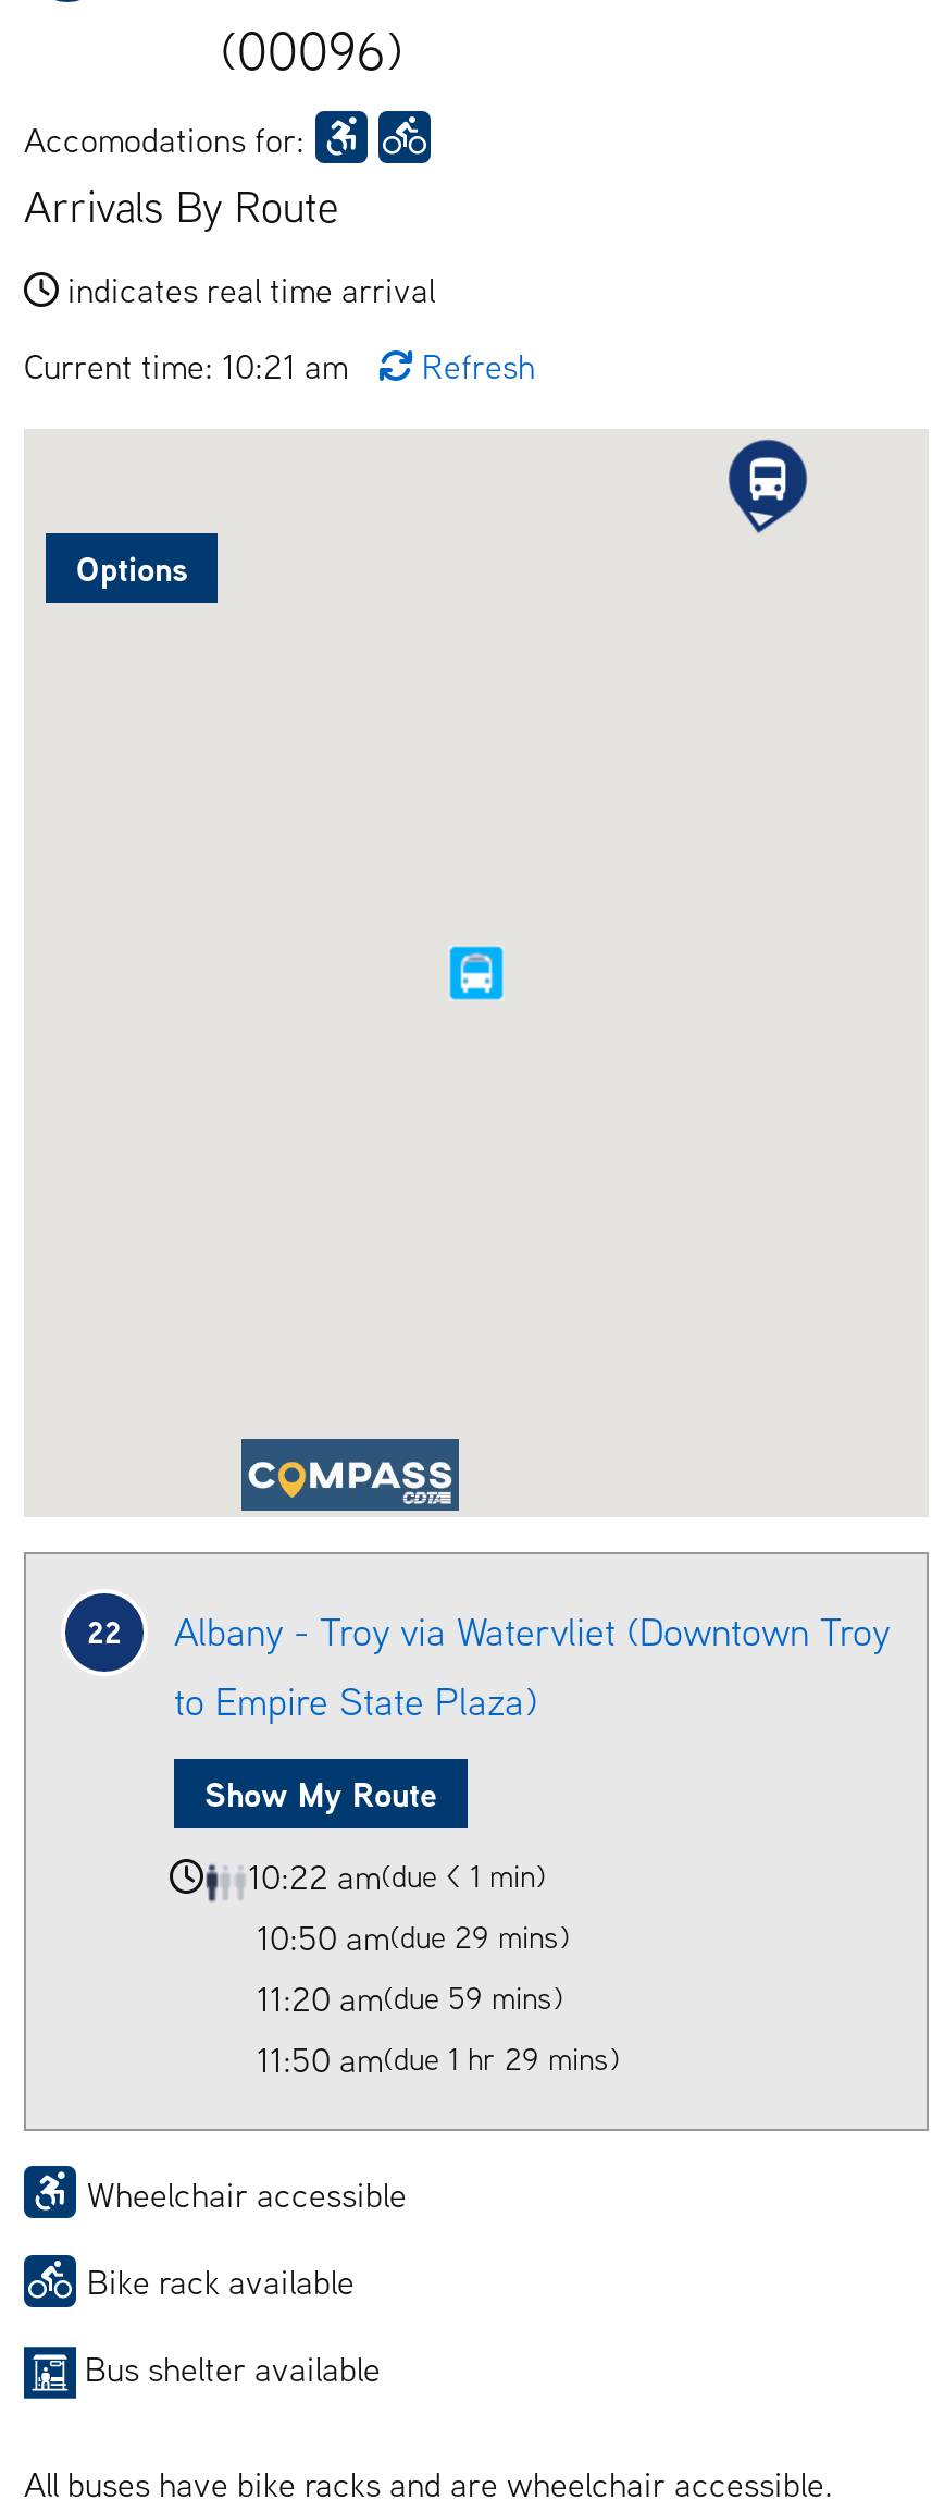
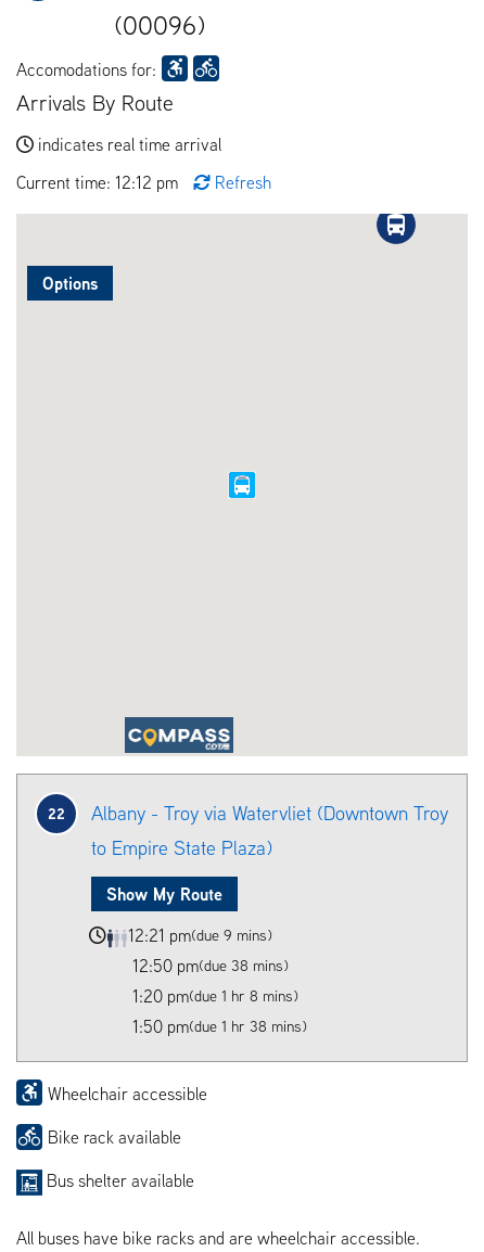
[24,344,357,387] Current time: 10:21 am -> [16,171,182,193] Current time: 12:12 pm
[726,429,824,533] [image] -> [368,213,417,265] [image]
[248,1855,620,2081] 10:22 am(due < 1 min) | 10:50 am(due 29 mins) | 11:20 am(due 59 mins) | 11:50 am(due 1 hr 29 mins) -> [128,924,307,1037] 12:21 pm(due 9 mins) | 12:50 pm(due 38 mins) | 1:20 pm(due 1 hr 8 mins) | 1:50 pm(due 1 hr 38 mins)

